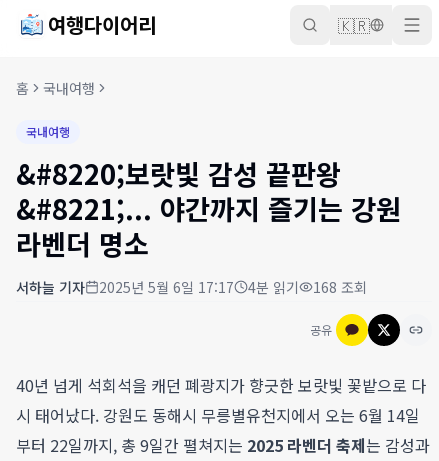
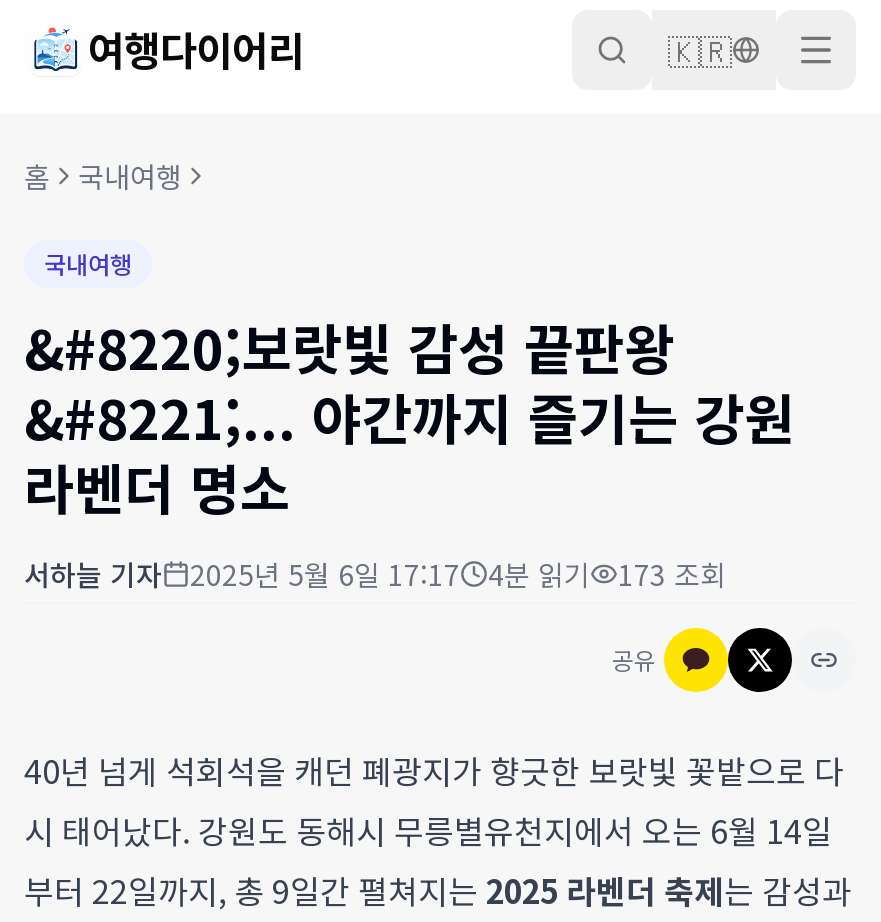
[313,277,367,297] 168 조회 -> [618,554,726,594] 173 조회

